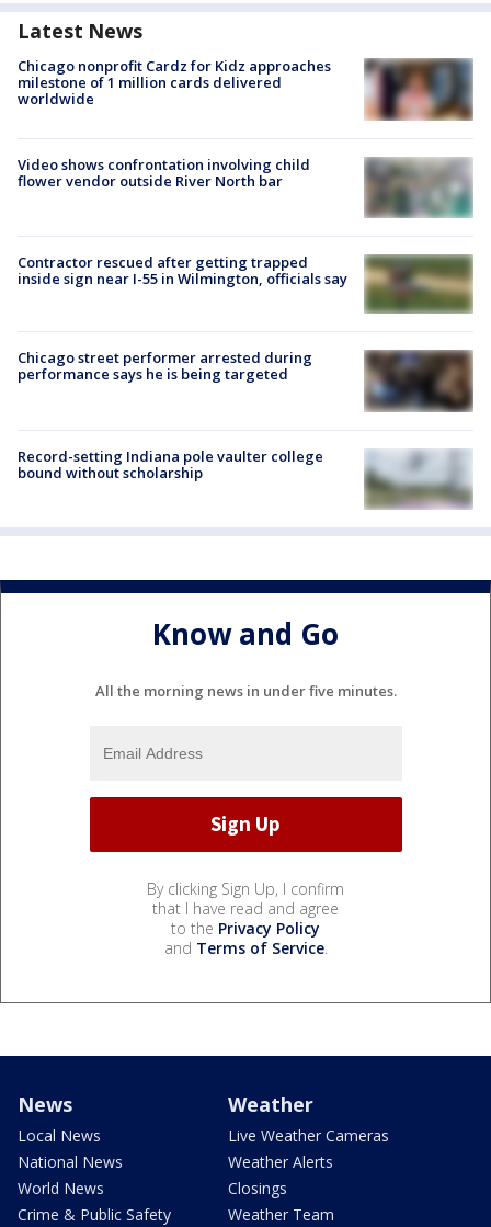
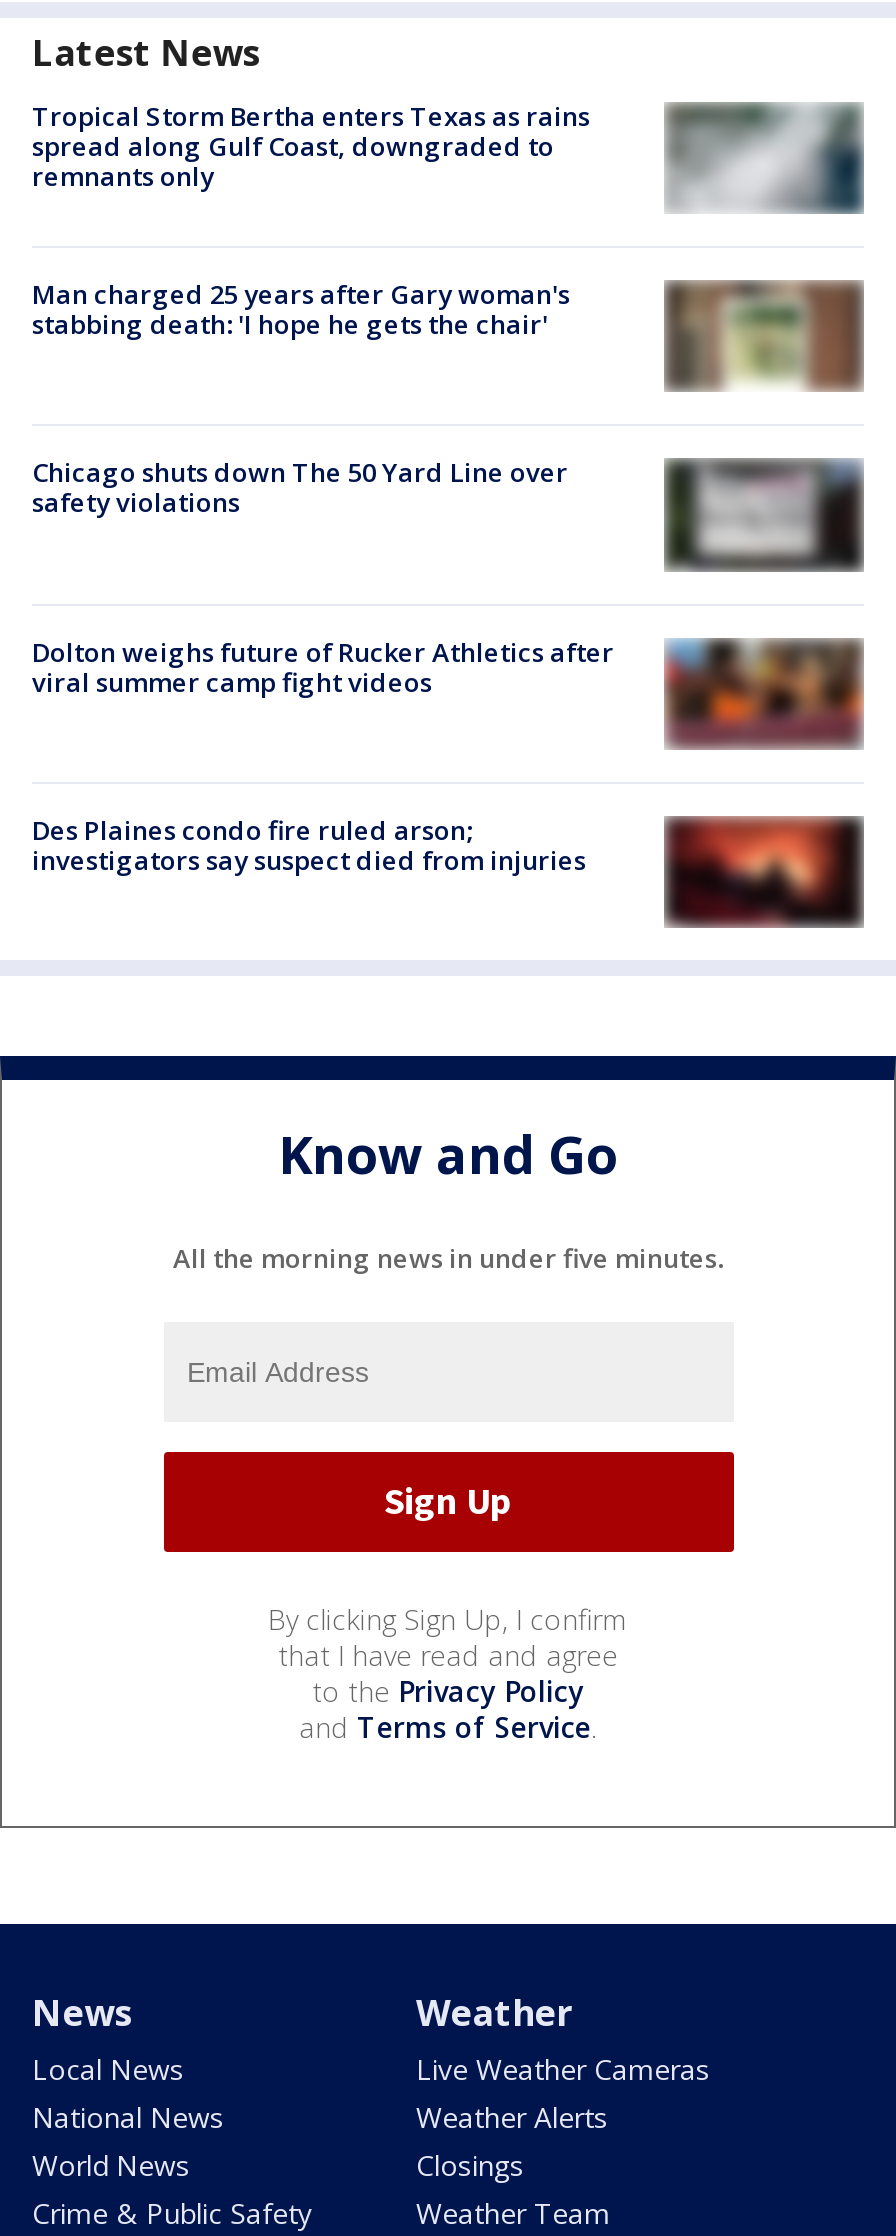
[18,56,473,121] [image] | Chicago nonprofit Cardz for Kidz approaches | milestone of 1 million cards delivered | worldwide -> [32,98,862,215] [image] | Tropical Storm Bertha enters Texas as rains | spread along Gulf Coast, downgraded to | remnants only
[18,154,310,190] Video shows confrontation involving child | flower vendor outside River North bar -> [32,276,570,342] Man charged 25 years after Gary woman's | stabbing death: 'I hope he gets the chair'
[367,158,473,218] [image] -> [668,281,864,393] [image]
[18,252,347,288] Contractor rescued after getting trapped | inside sign near I-55 in Wilmington, officials say -> [32,455,568,521] Chicago shuts down The 50 Yard Line over | safety violations
[364,258,473,313] [image] -> [664,461,864,571] [image]
[18,348,312,384] Chicago street performer arrested during | performance says he is being targeted -> [32,633,614,699] Dolton weighs future of Rucker Athletics after | viral summer camp fight videos
[365,350,473,410] [image] -> [666,639,864,747] [image]
[18,446,472,509] [image] | Record-setting Indiana pole vaulter college | bound without scholarship -> [32,812,864,929] [image] | Des Plaines condo fire ruled arson; | investigators say suspect died from injuries

